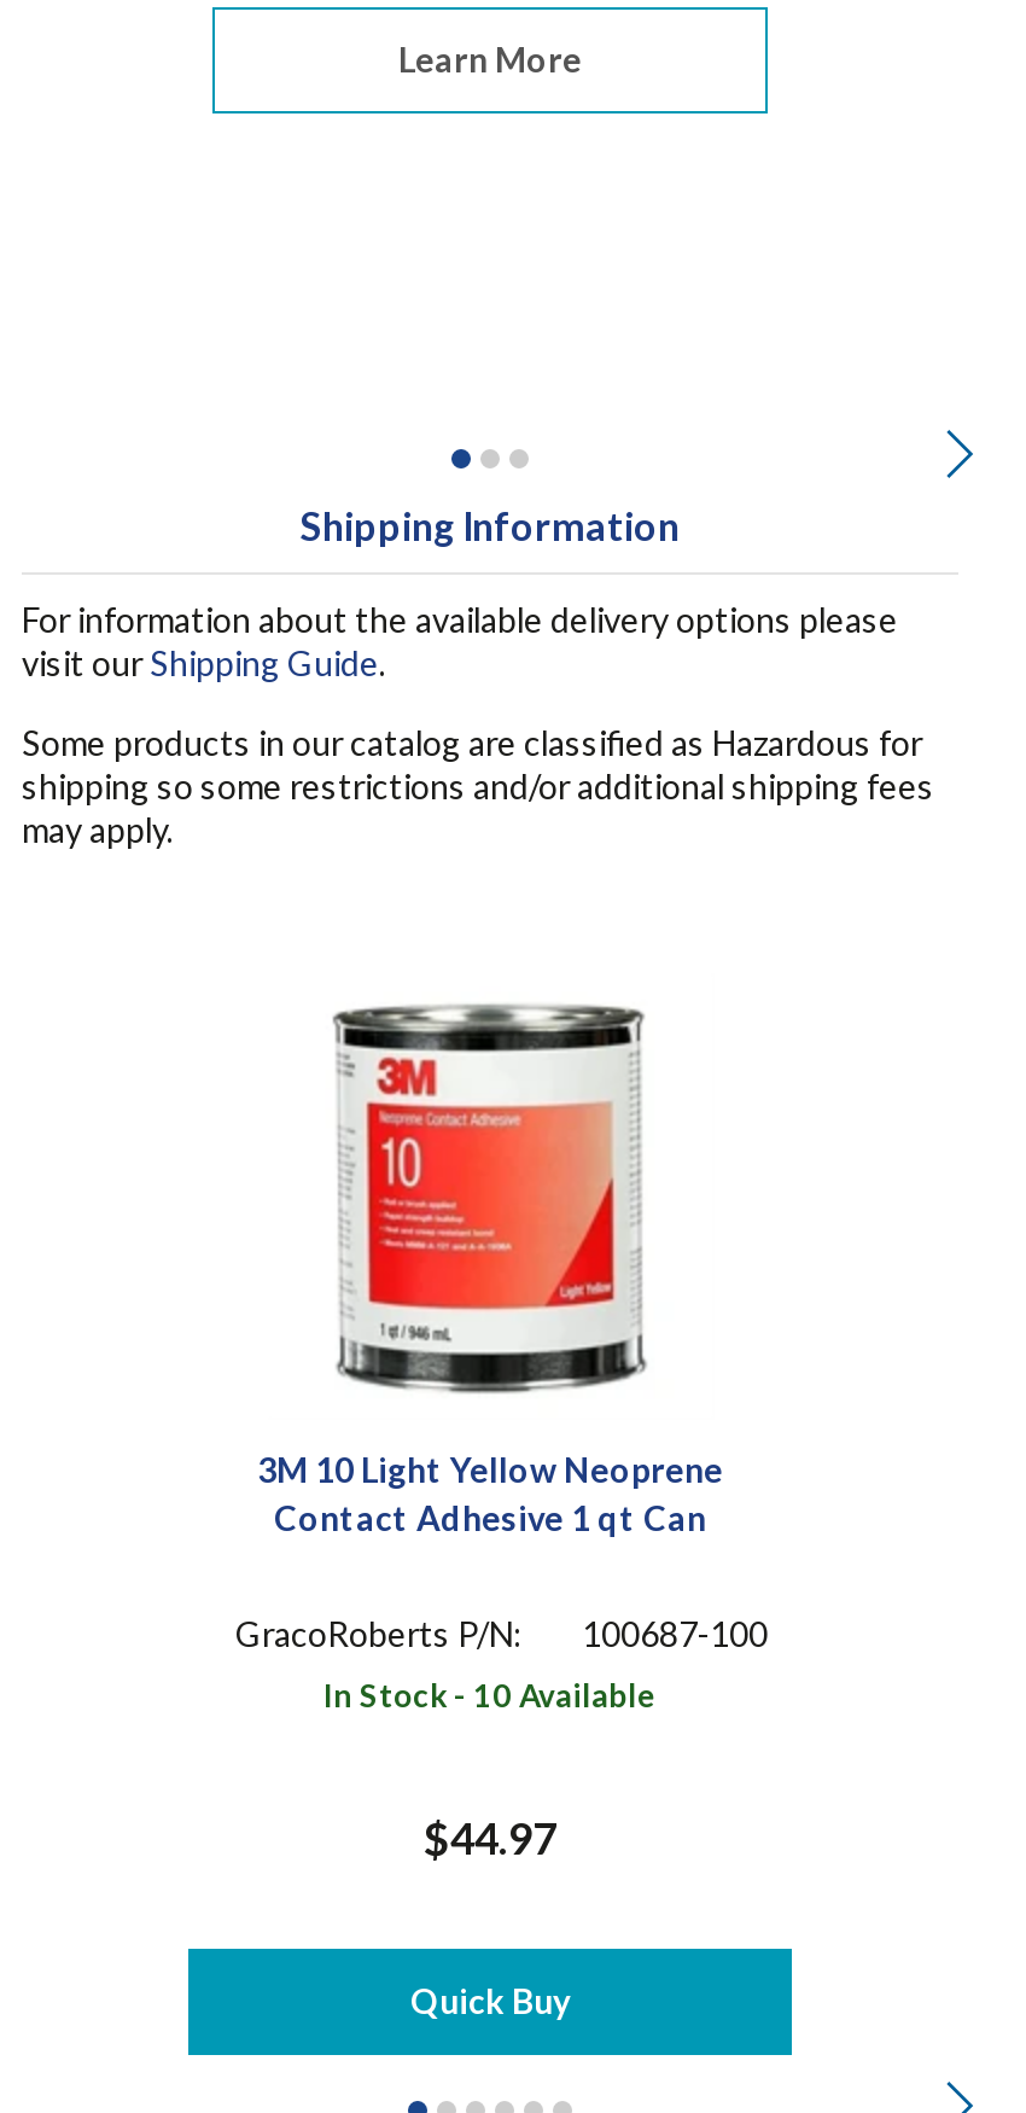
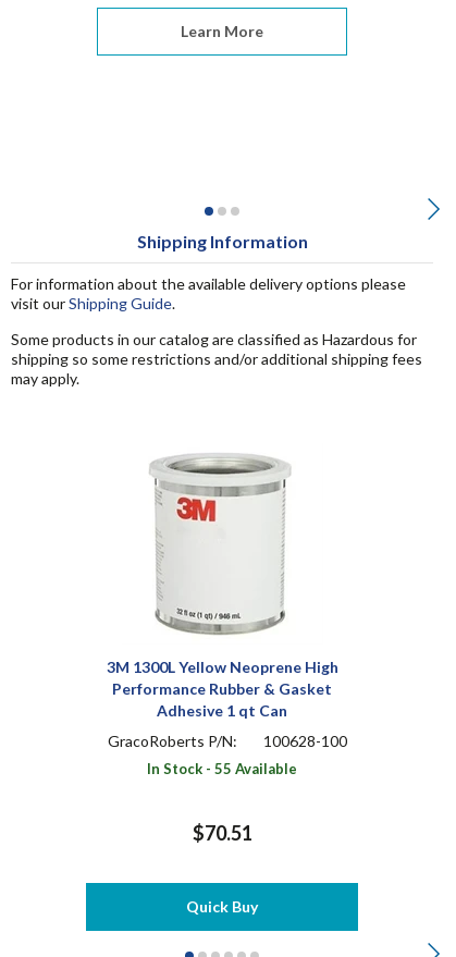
[257,1007,723,1538] [image] | 3M 10 Light Yellow Neoprene | Contact Adhesive 1 qt Can -> [106,459,338,720] [image] | 3M 1300L Yellow Neoprene High | Performance Rubber & Gasket | Adhesive 1 qt Can
[235,1613,768,1654] GracoRoberts P/N: 100687-100 -> [107,732,347,750] GracoRoberts P/N: 100628-100
[323,1676,657,1715] In Stock - 10 Available -> [147,760,297,777] In Stock - 55 Available
[424,1811,556,1864] $44.97 -> [192,821,252,845] $70.51

